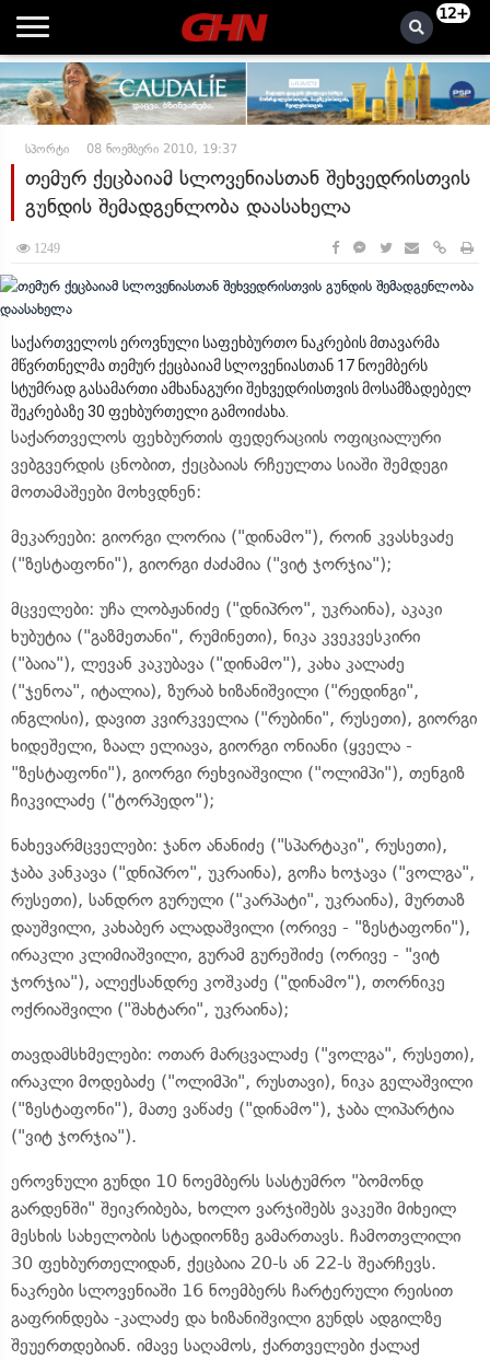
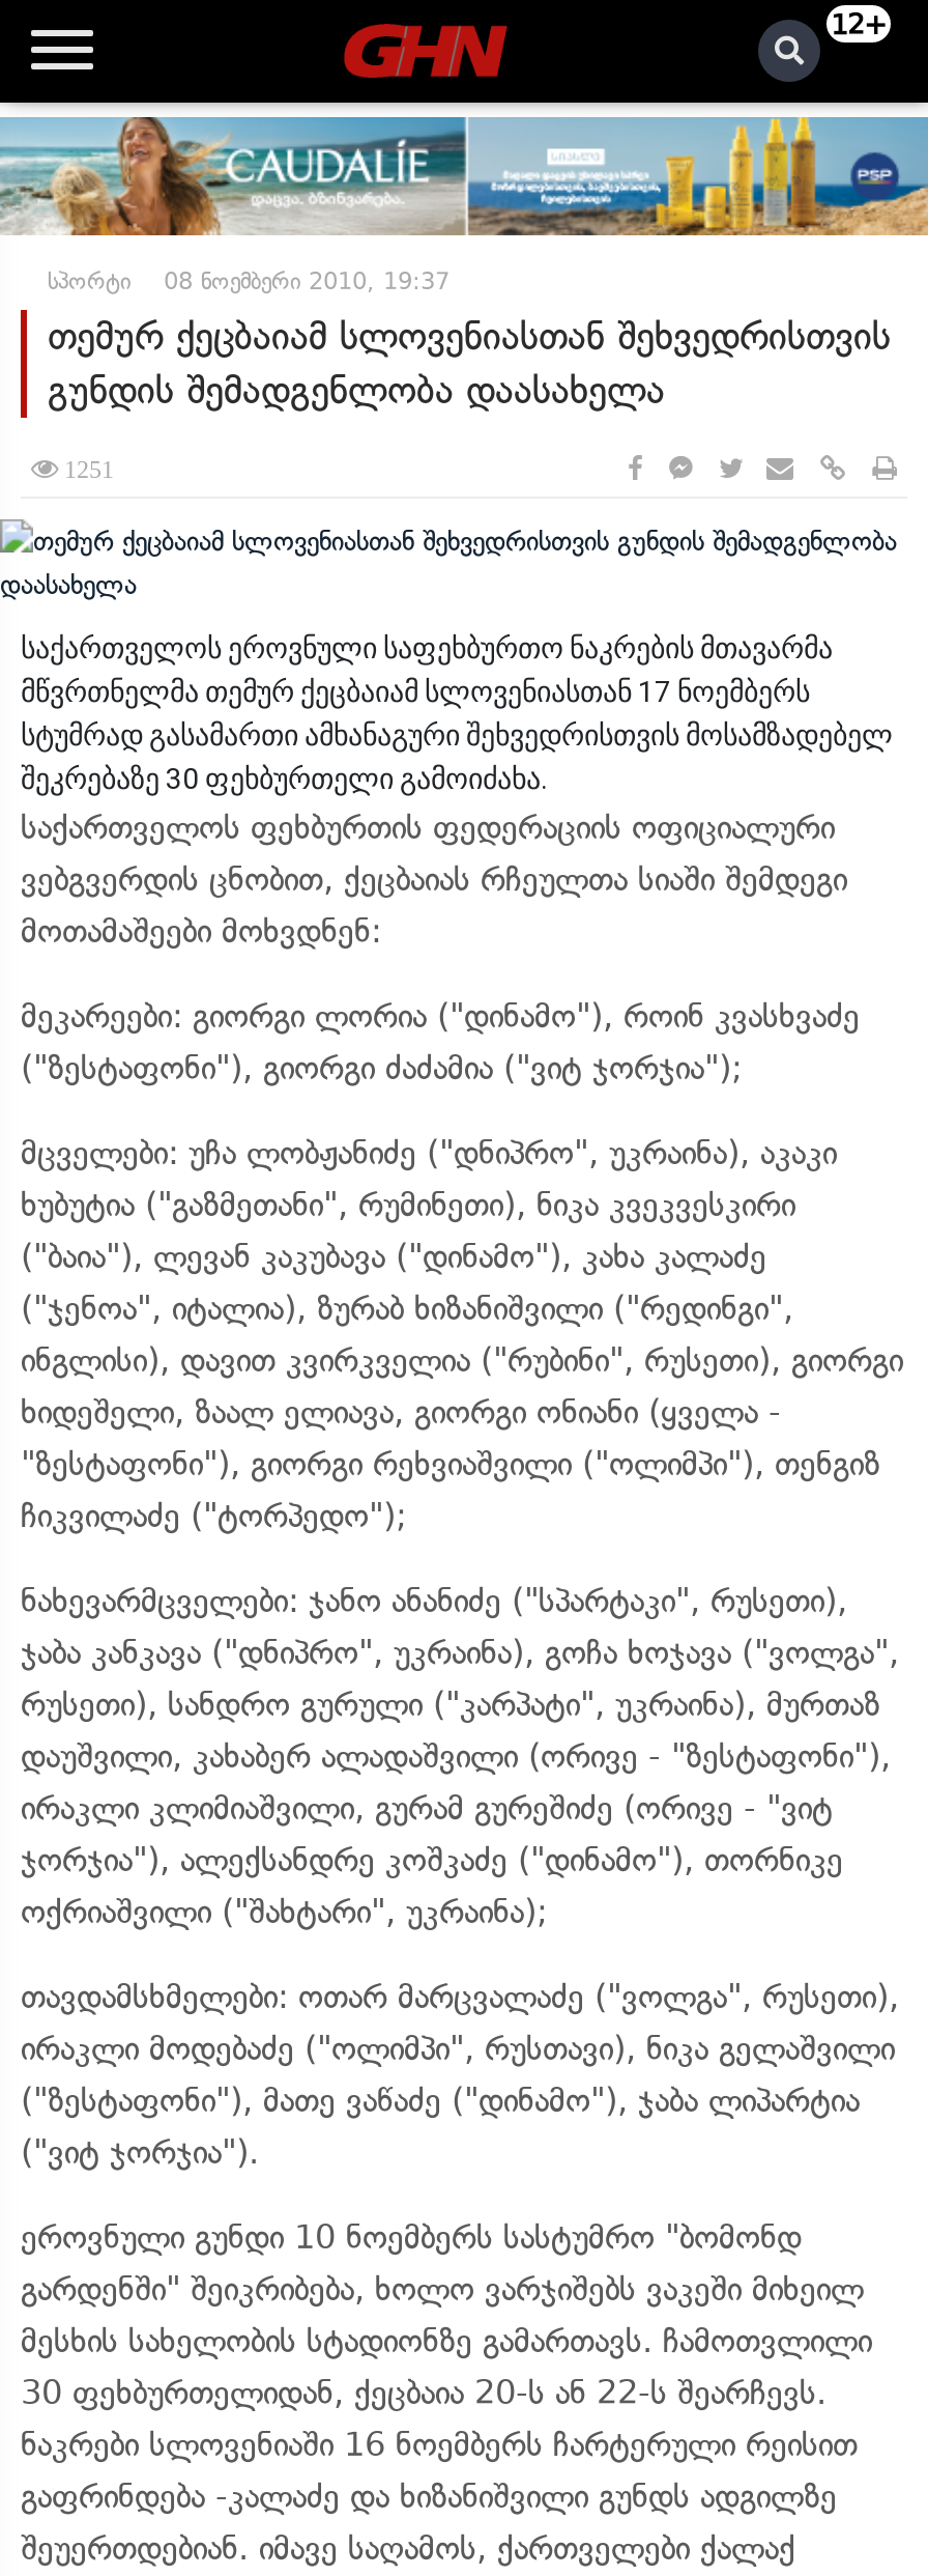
[31,242,60,255] 1249 -> [58,457,114,482] 1251

